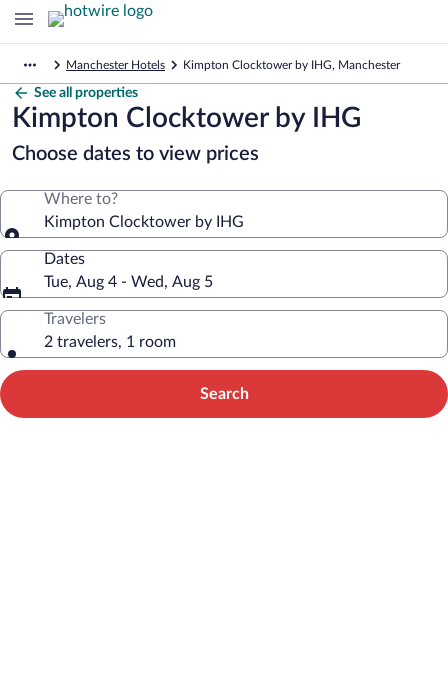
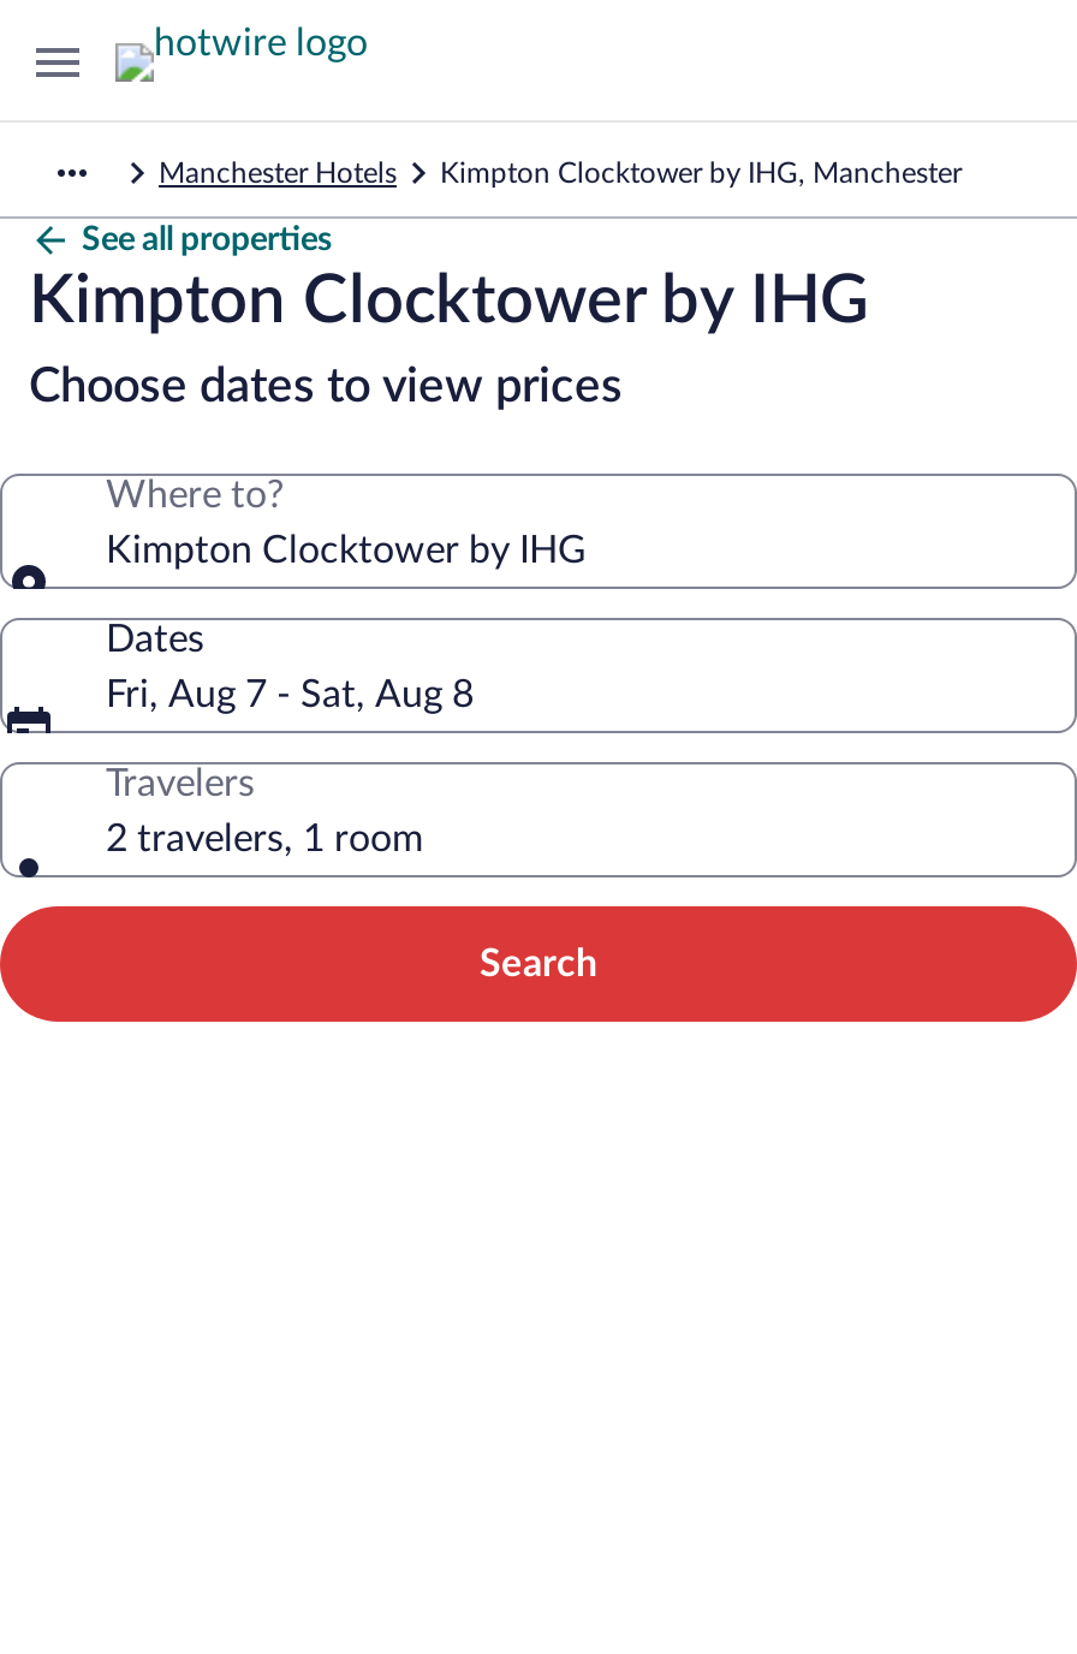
[44,274,213,290] Tue, Aug 4 - Wed, Aug 5 -> [106,676,474,714] Fri, Aug 7 - Sat, Aug 8

